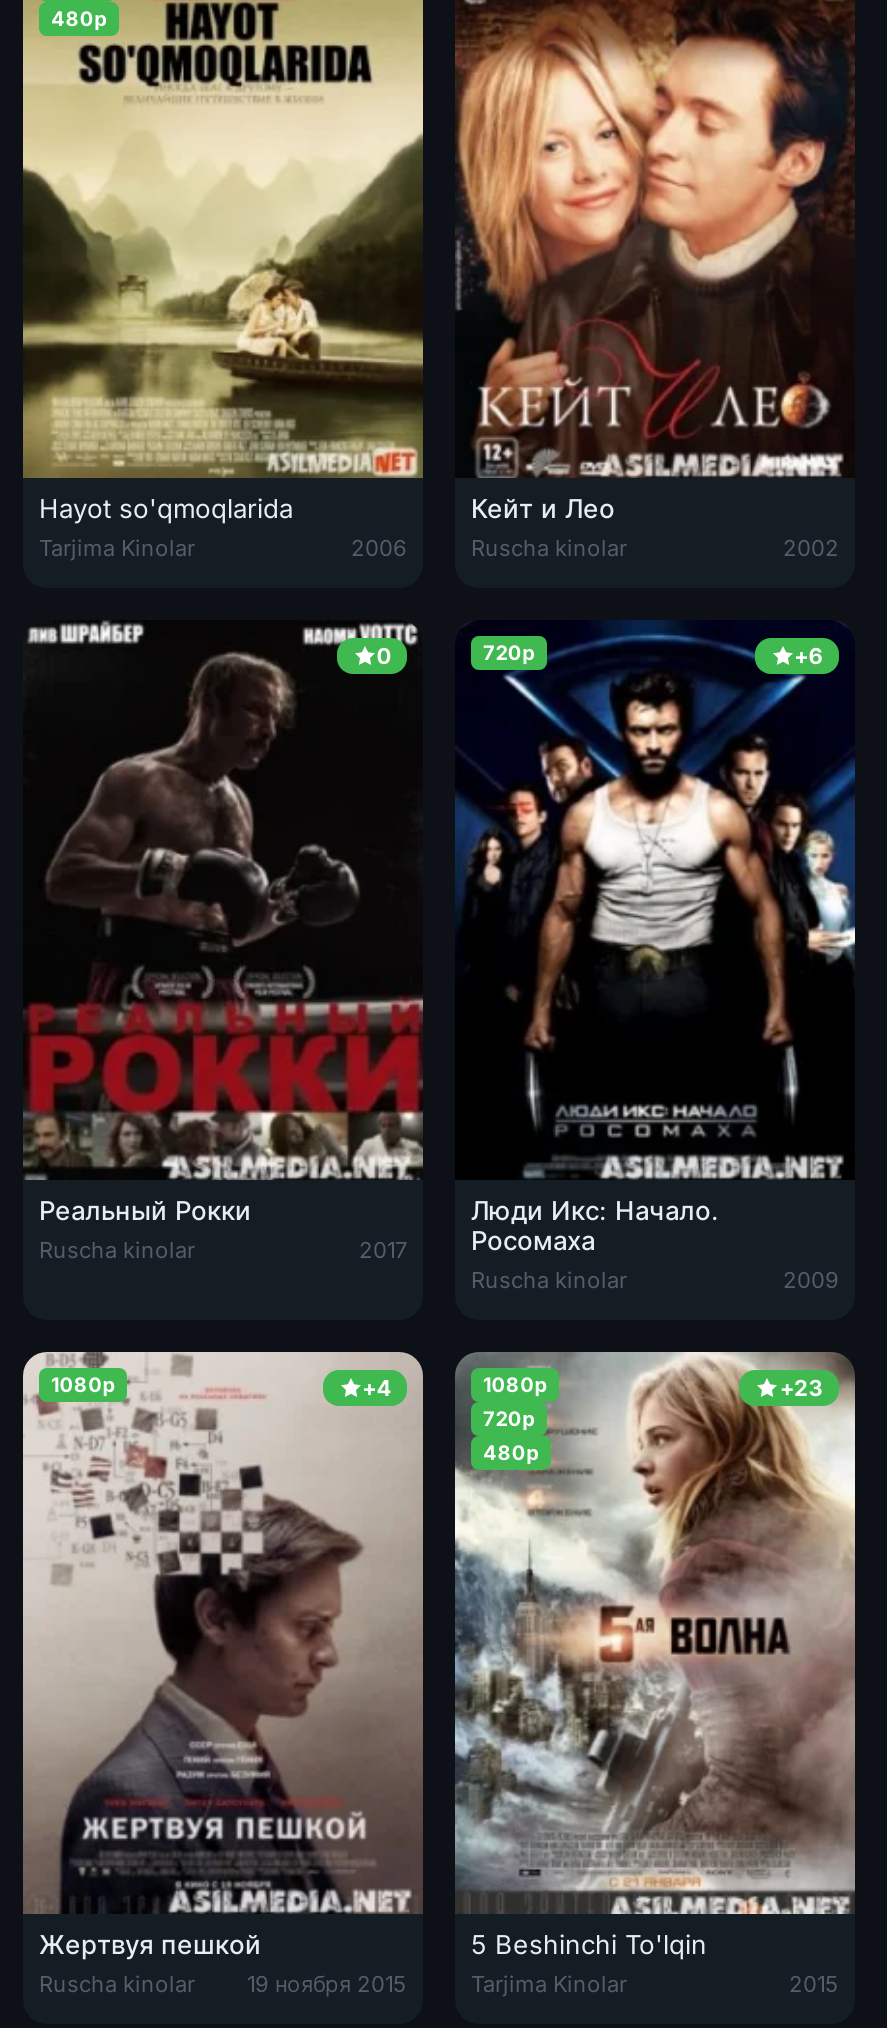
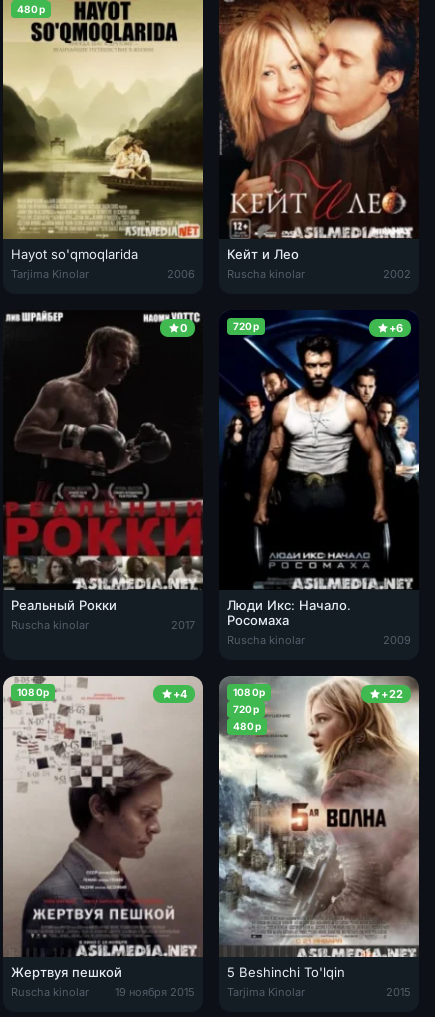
[780,1375,823,1403] +23 -> [381,687,403,701] +22

